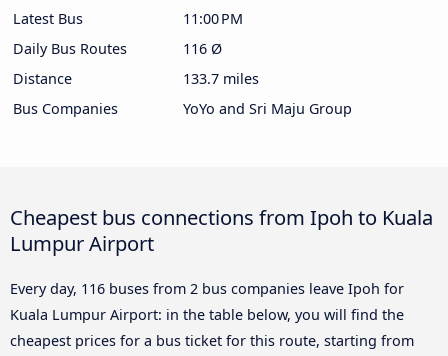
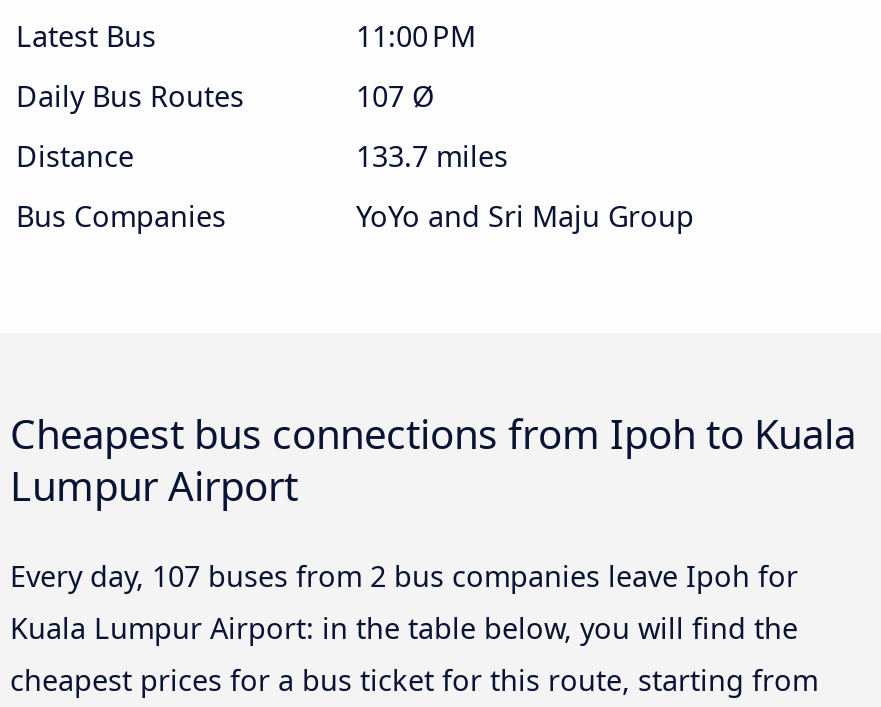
[183,39,222,58] 116 Ø -> [356,76,434,114] 107 Ø
[10,279,404,298] Every day, 116 buses from 2 bus companies leave Ipoh for -> [10,556,798,594] Every day, 107 buses from 2 bus companies leave Ipoh for

